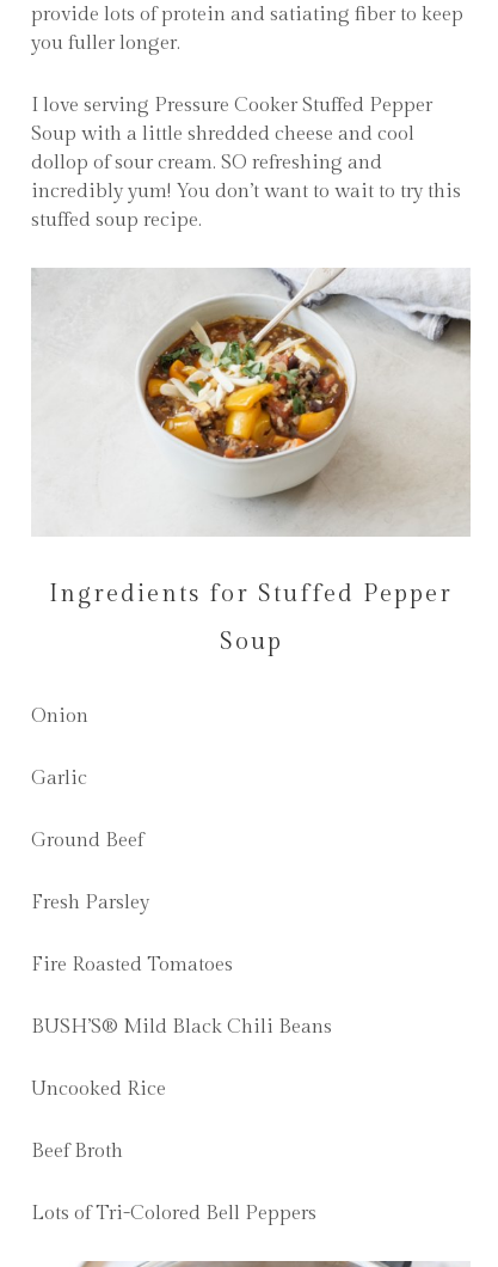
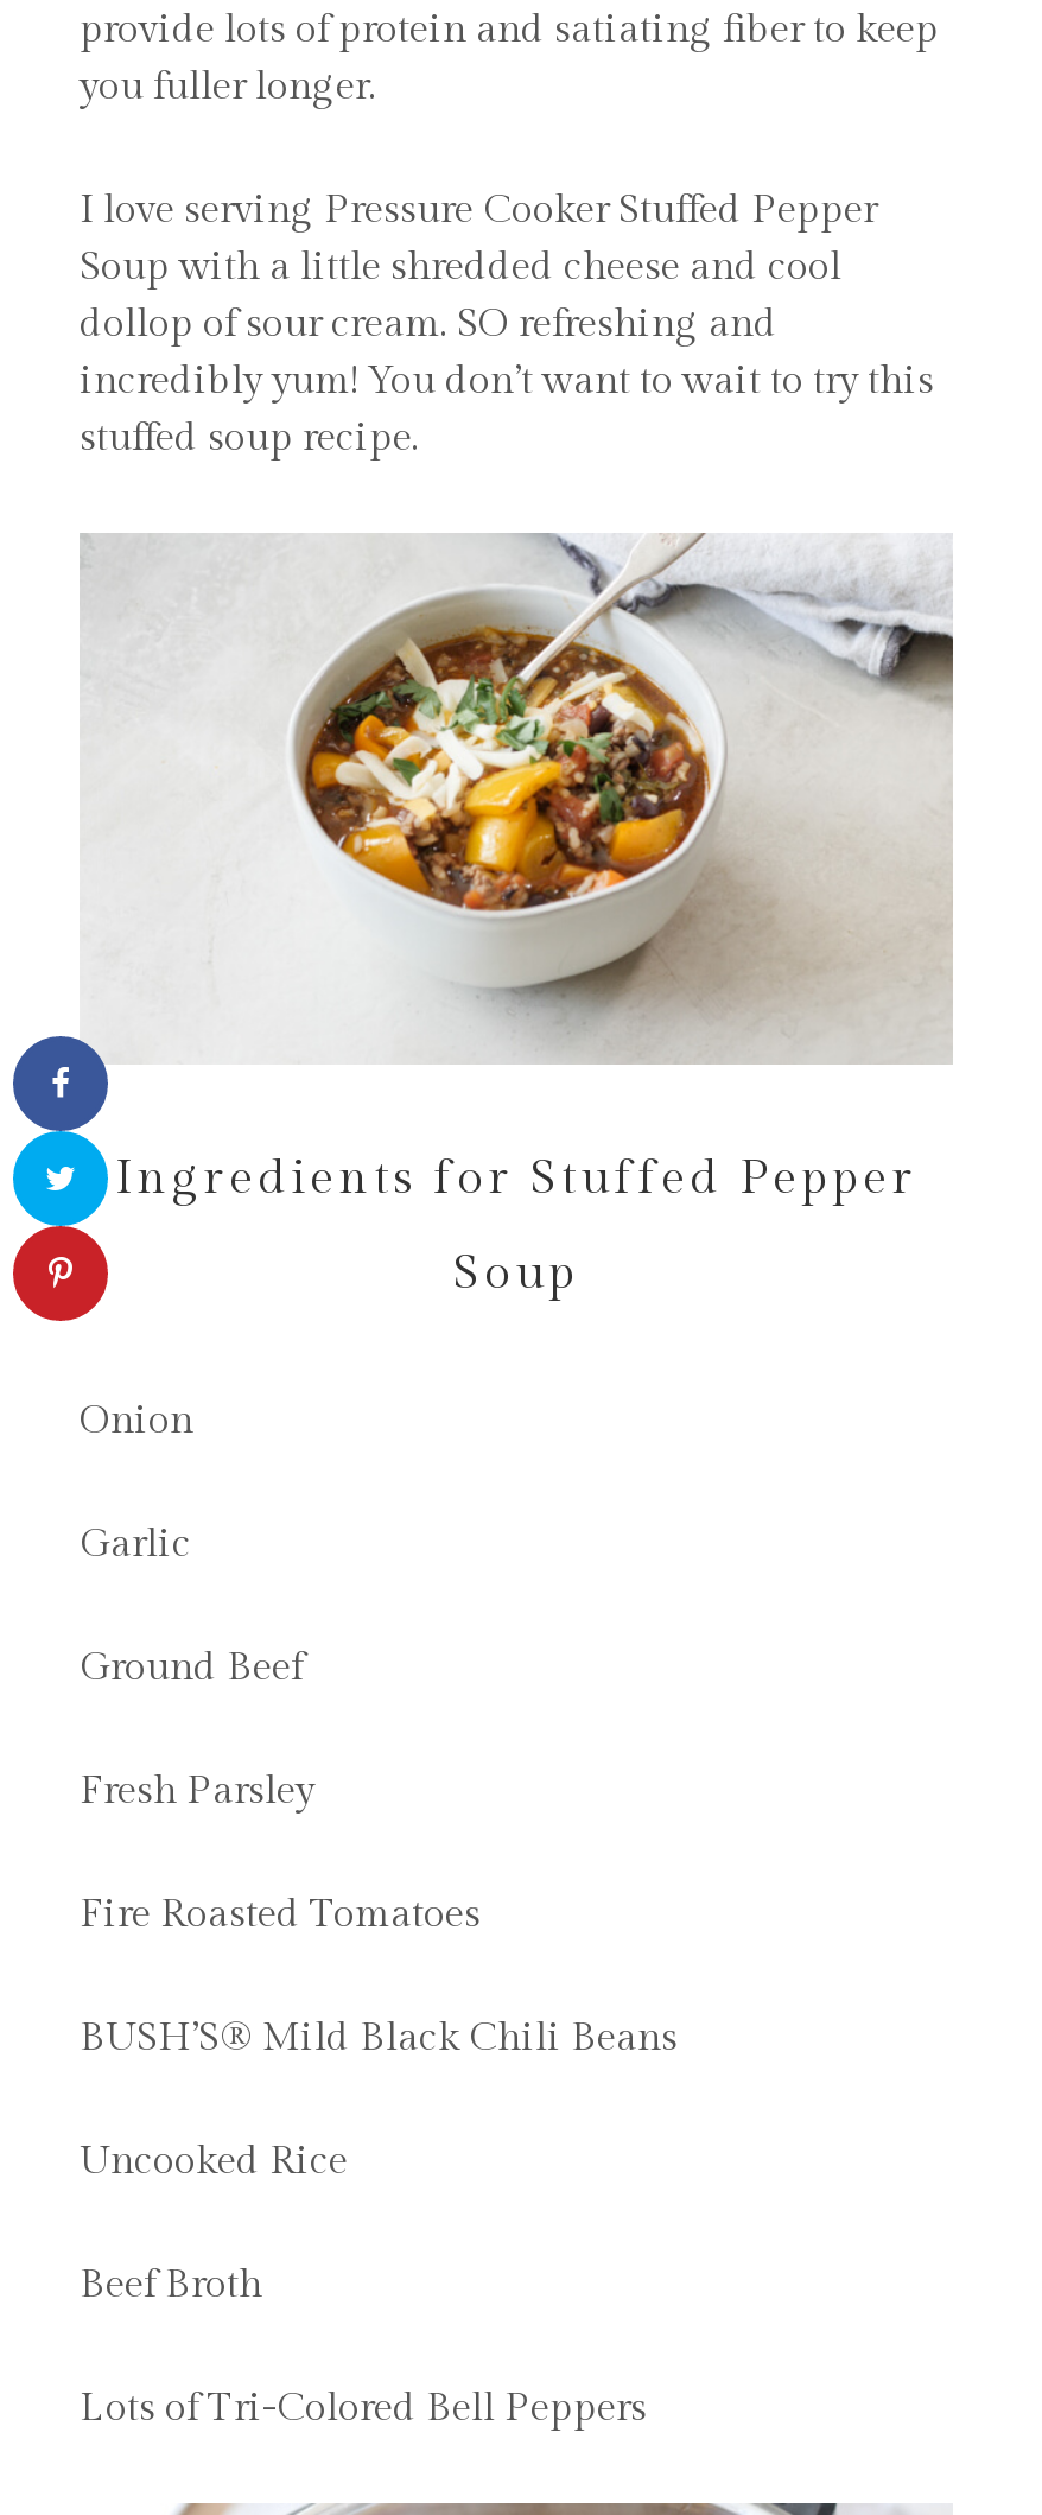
none -> [11,1035,110,1325] [image]

